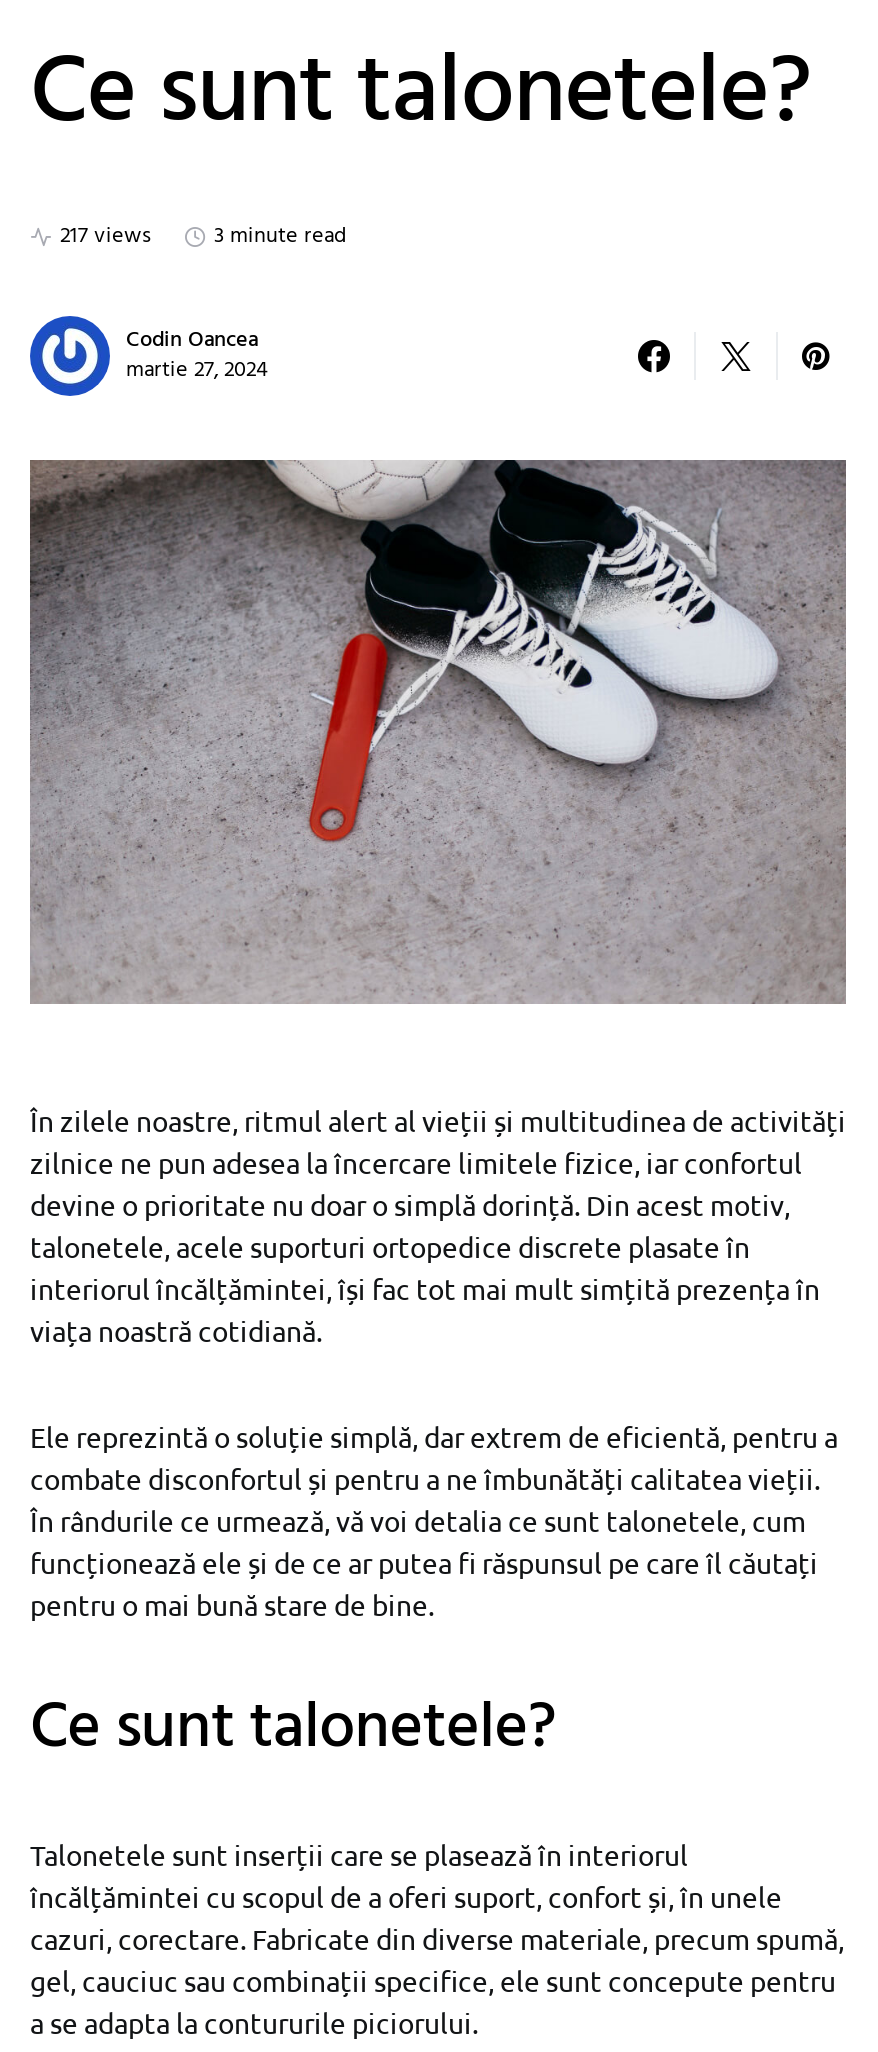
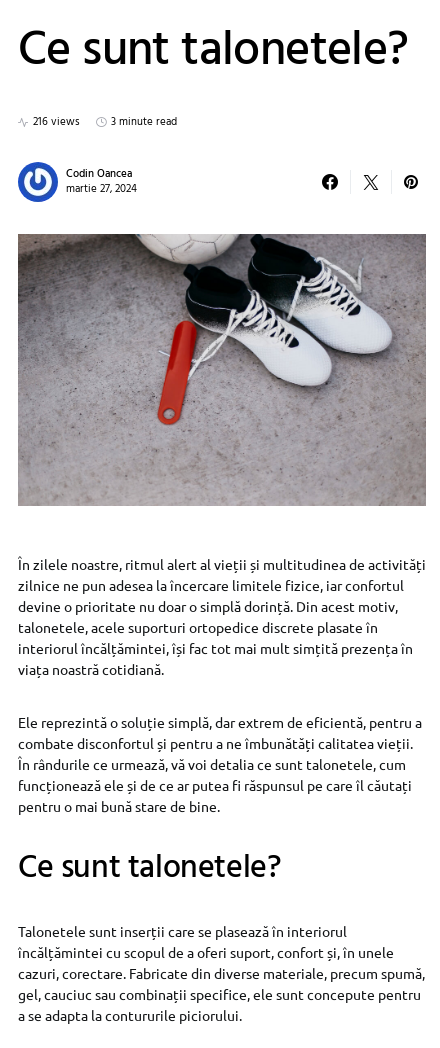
[60,218,346,254] 217 views 3 minute read -> [33,113,177,131] 216 views 3 minute read

